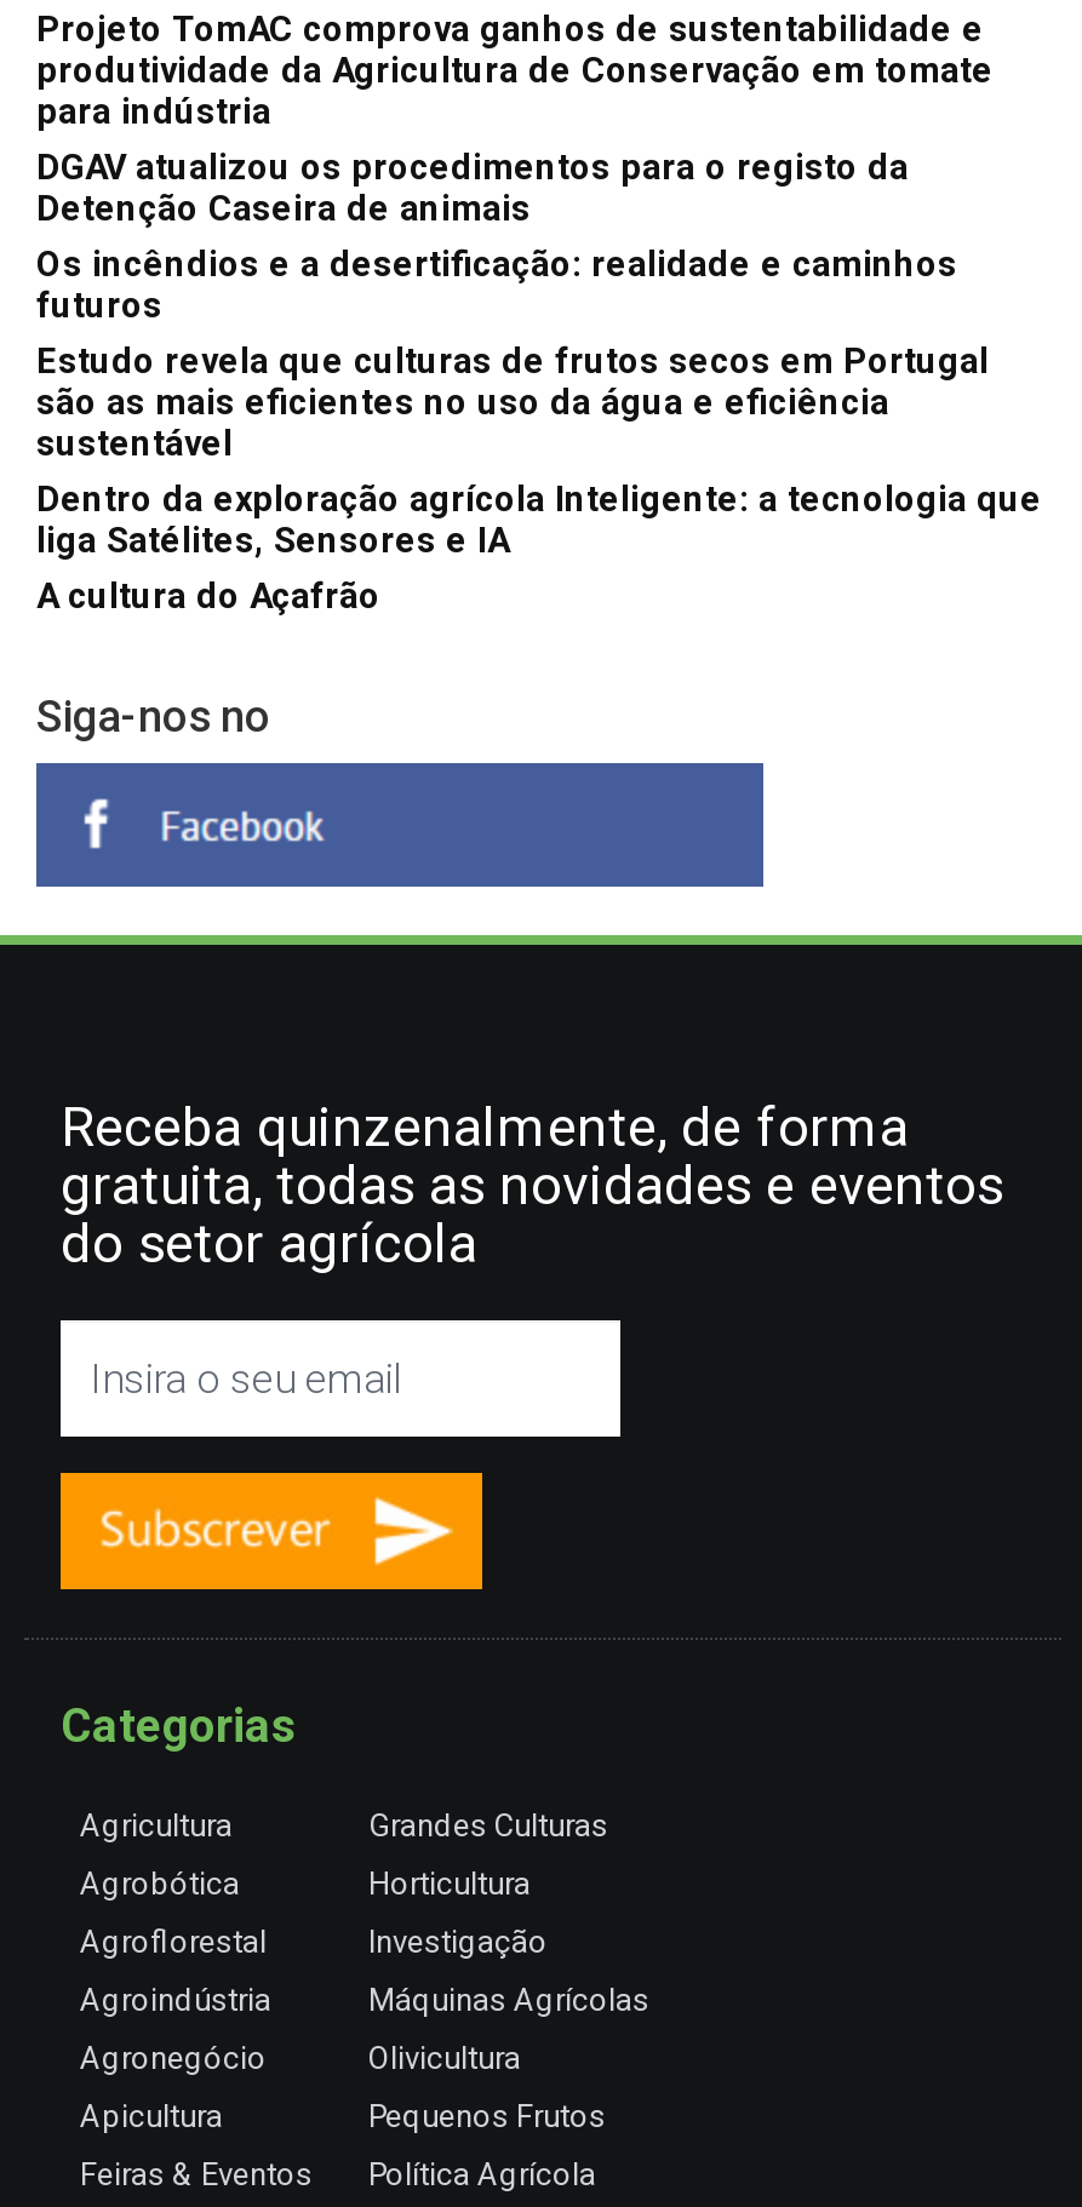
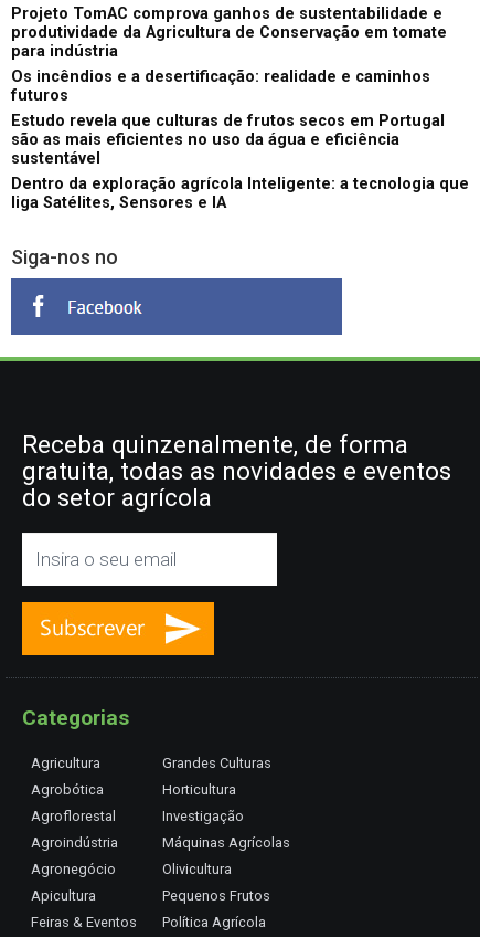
[36,147,909,229] DGAV atualizou os procedimentos para o registo da | Detenção Caseira de animais -> none
[36,576,380,617] A cultura do Açafrão -> none

